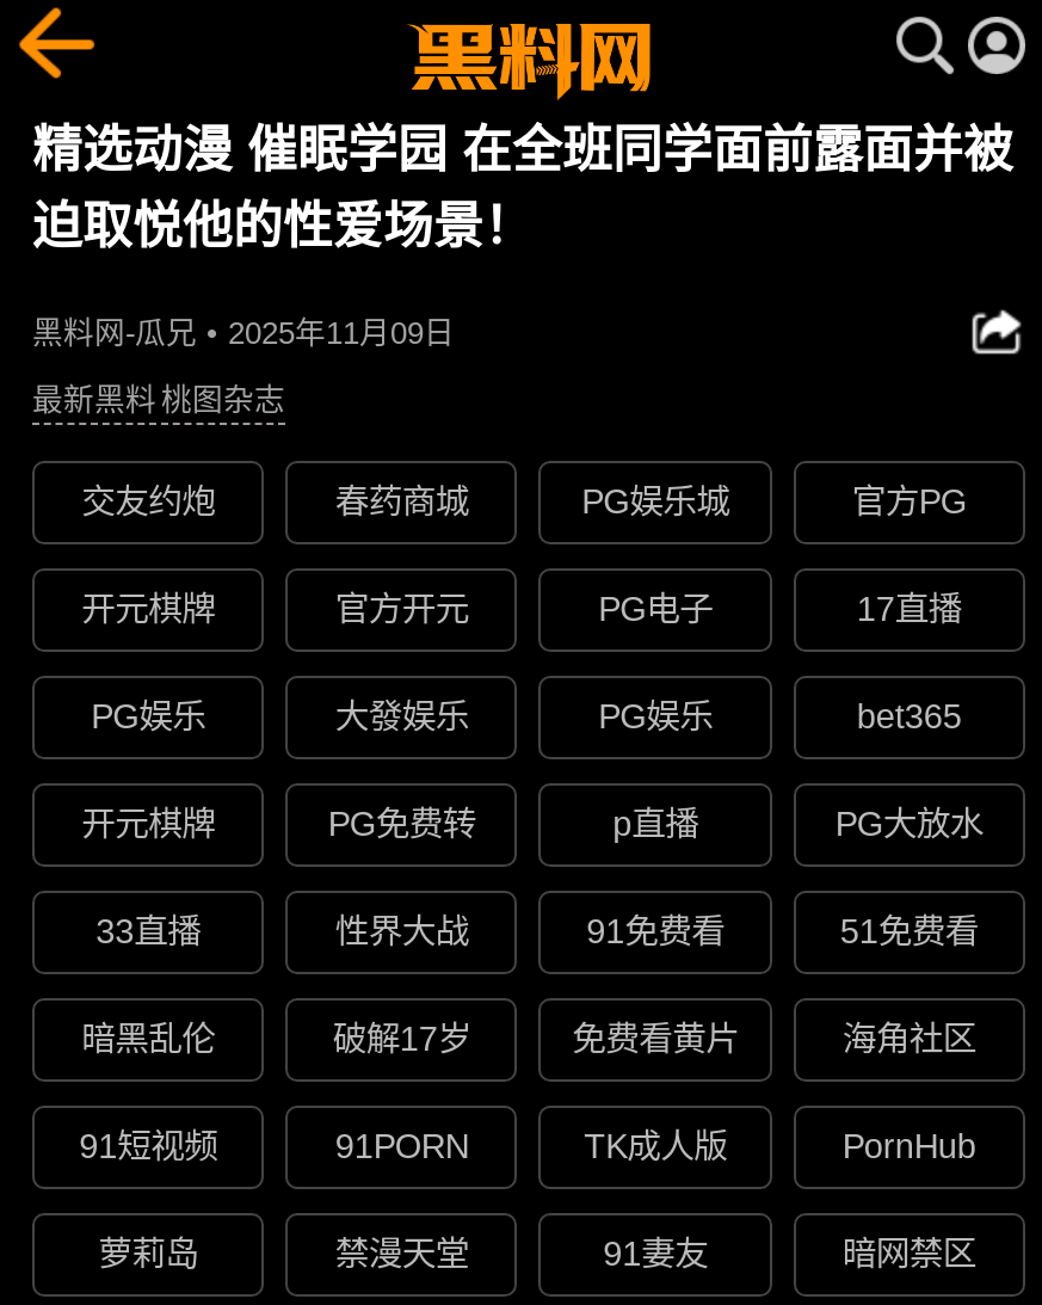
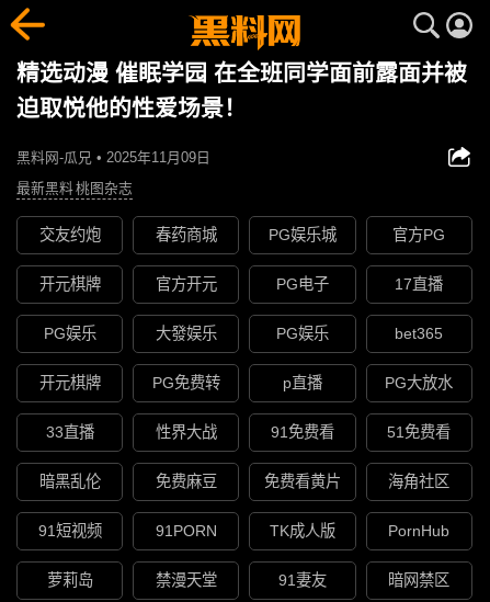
[333,1021,471,1059] 破解17岁 -> [155,473,217,491] 免费麻豆

